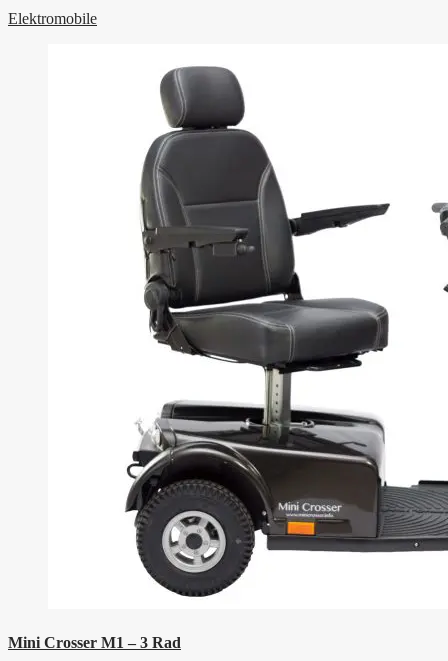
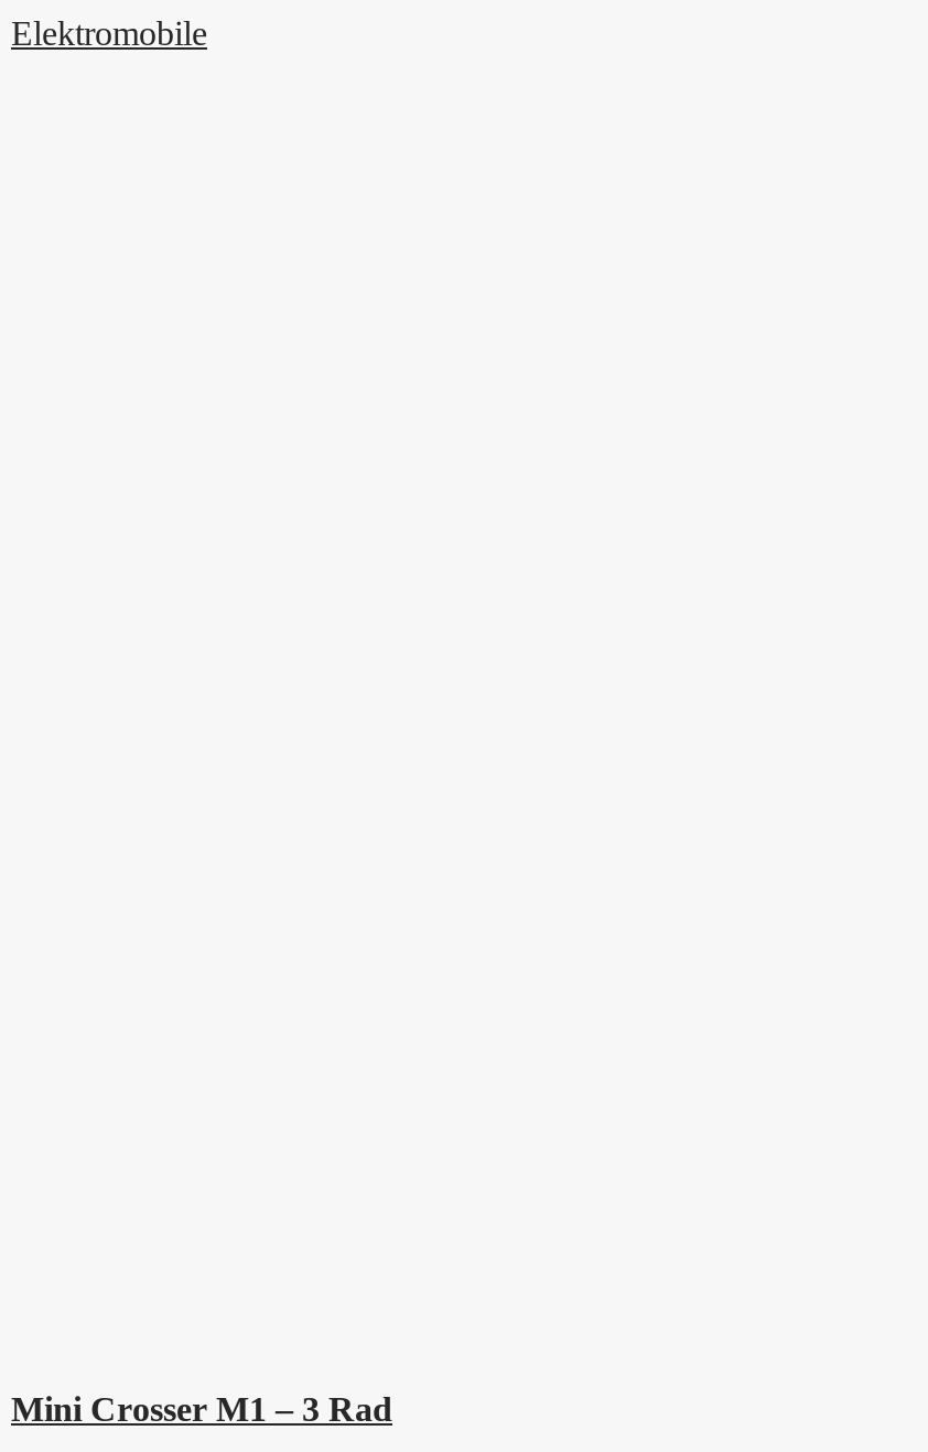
[125,66,445,598] [image] -> none

